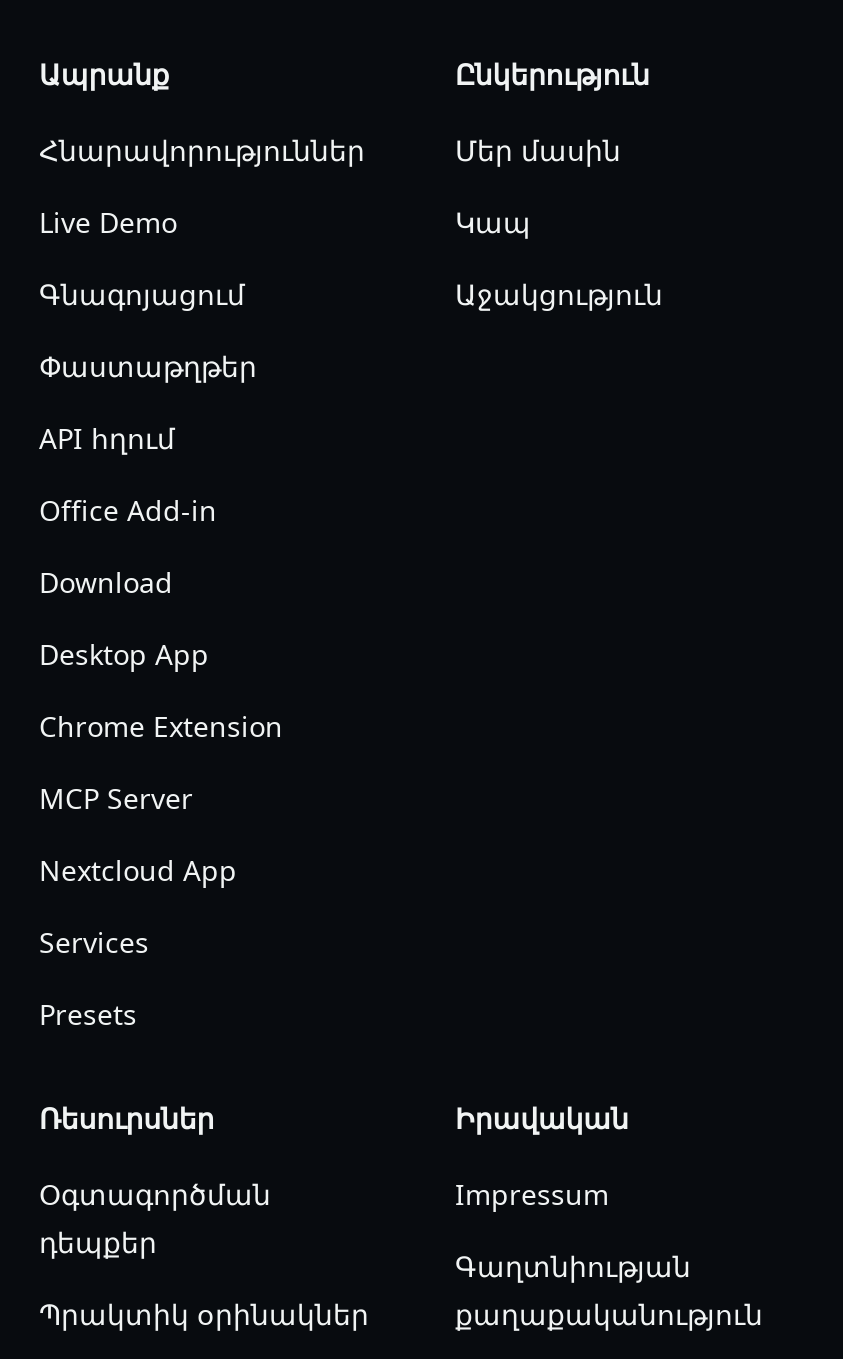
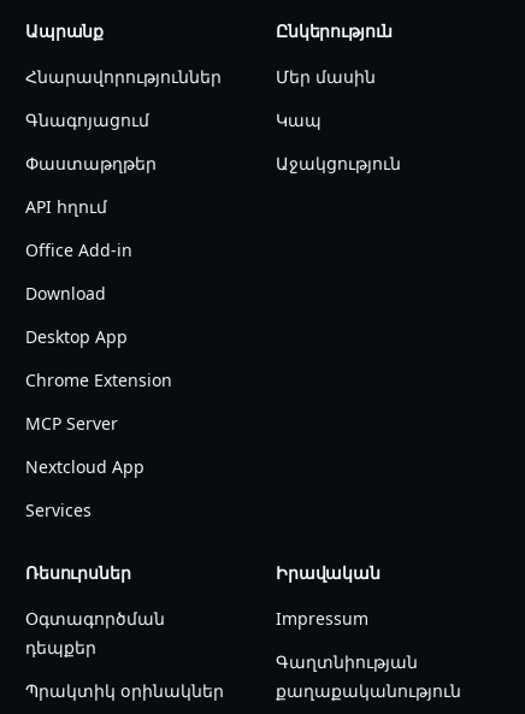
[39,203,177,241] Live Demo -> none
[39,995,137,1033] Presets -> none

